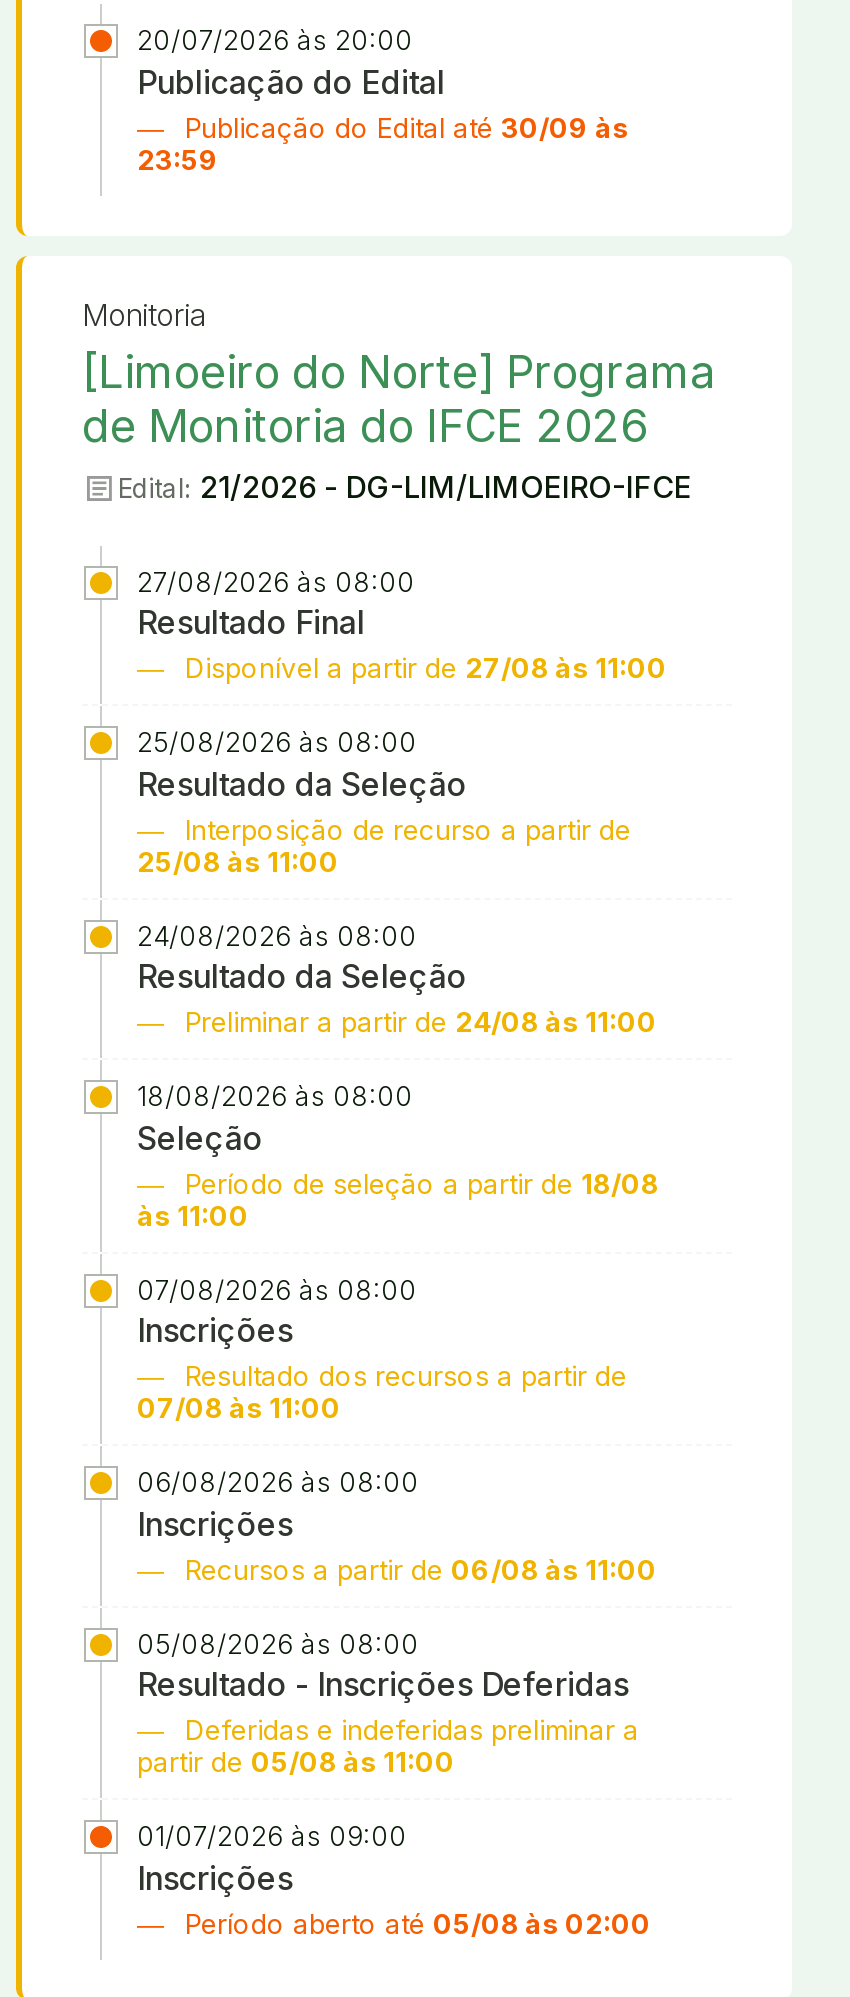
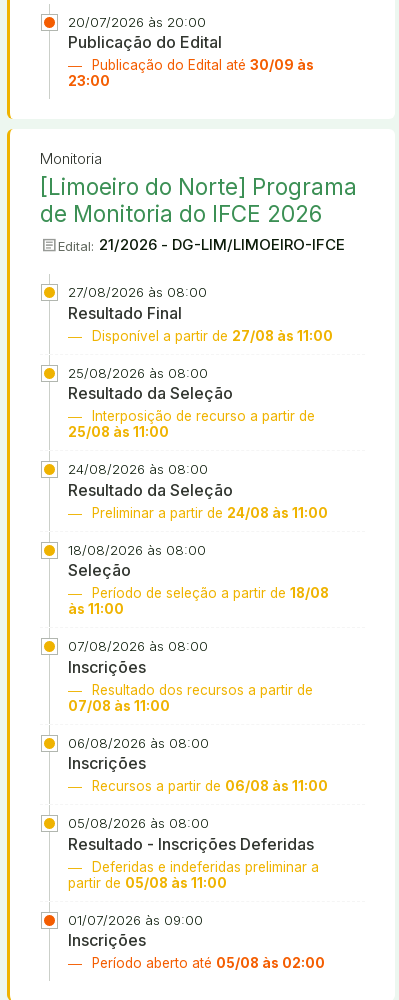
[137,144,219,176] 23:59 -> [67,73,109,89] 23:00

